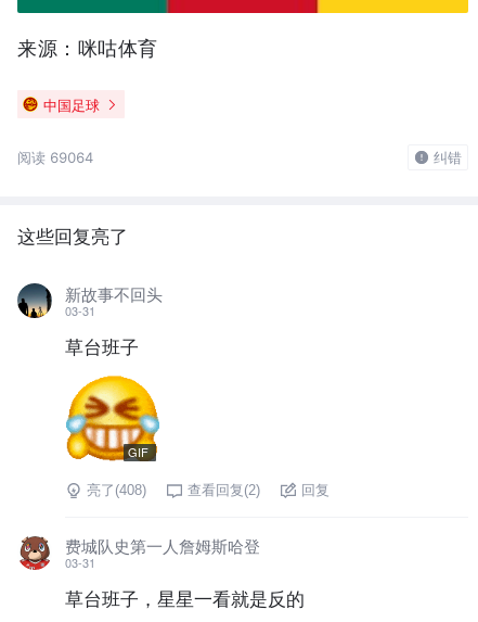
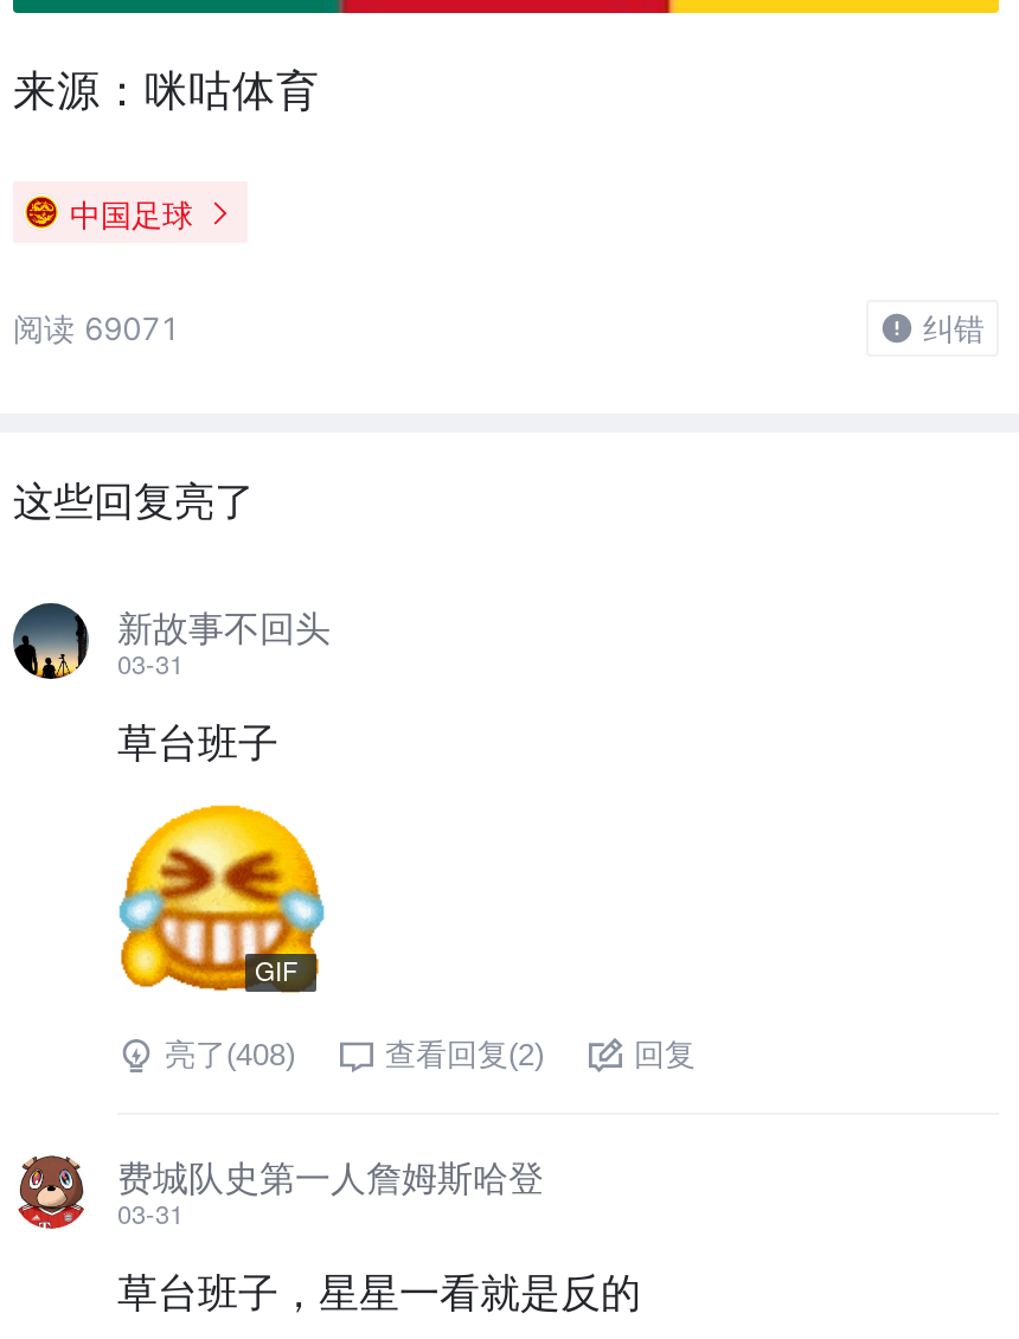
[17,148,93,166] 阅读 69064 -> [13,309,179,346] 阅读 69071

